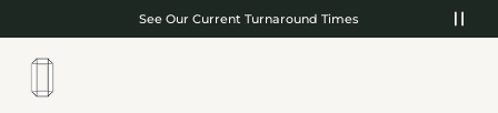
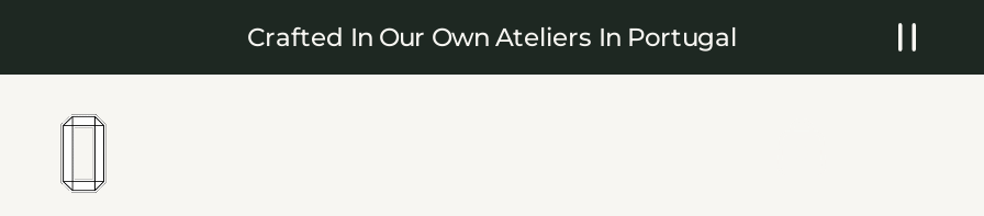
[139,11,359,27] See Our Current Turnaround Times -> [247,22,737,53] Crafted In Our Own Ateliers In Portugal

